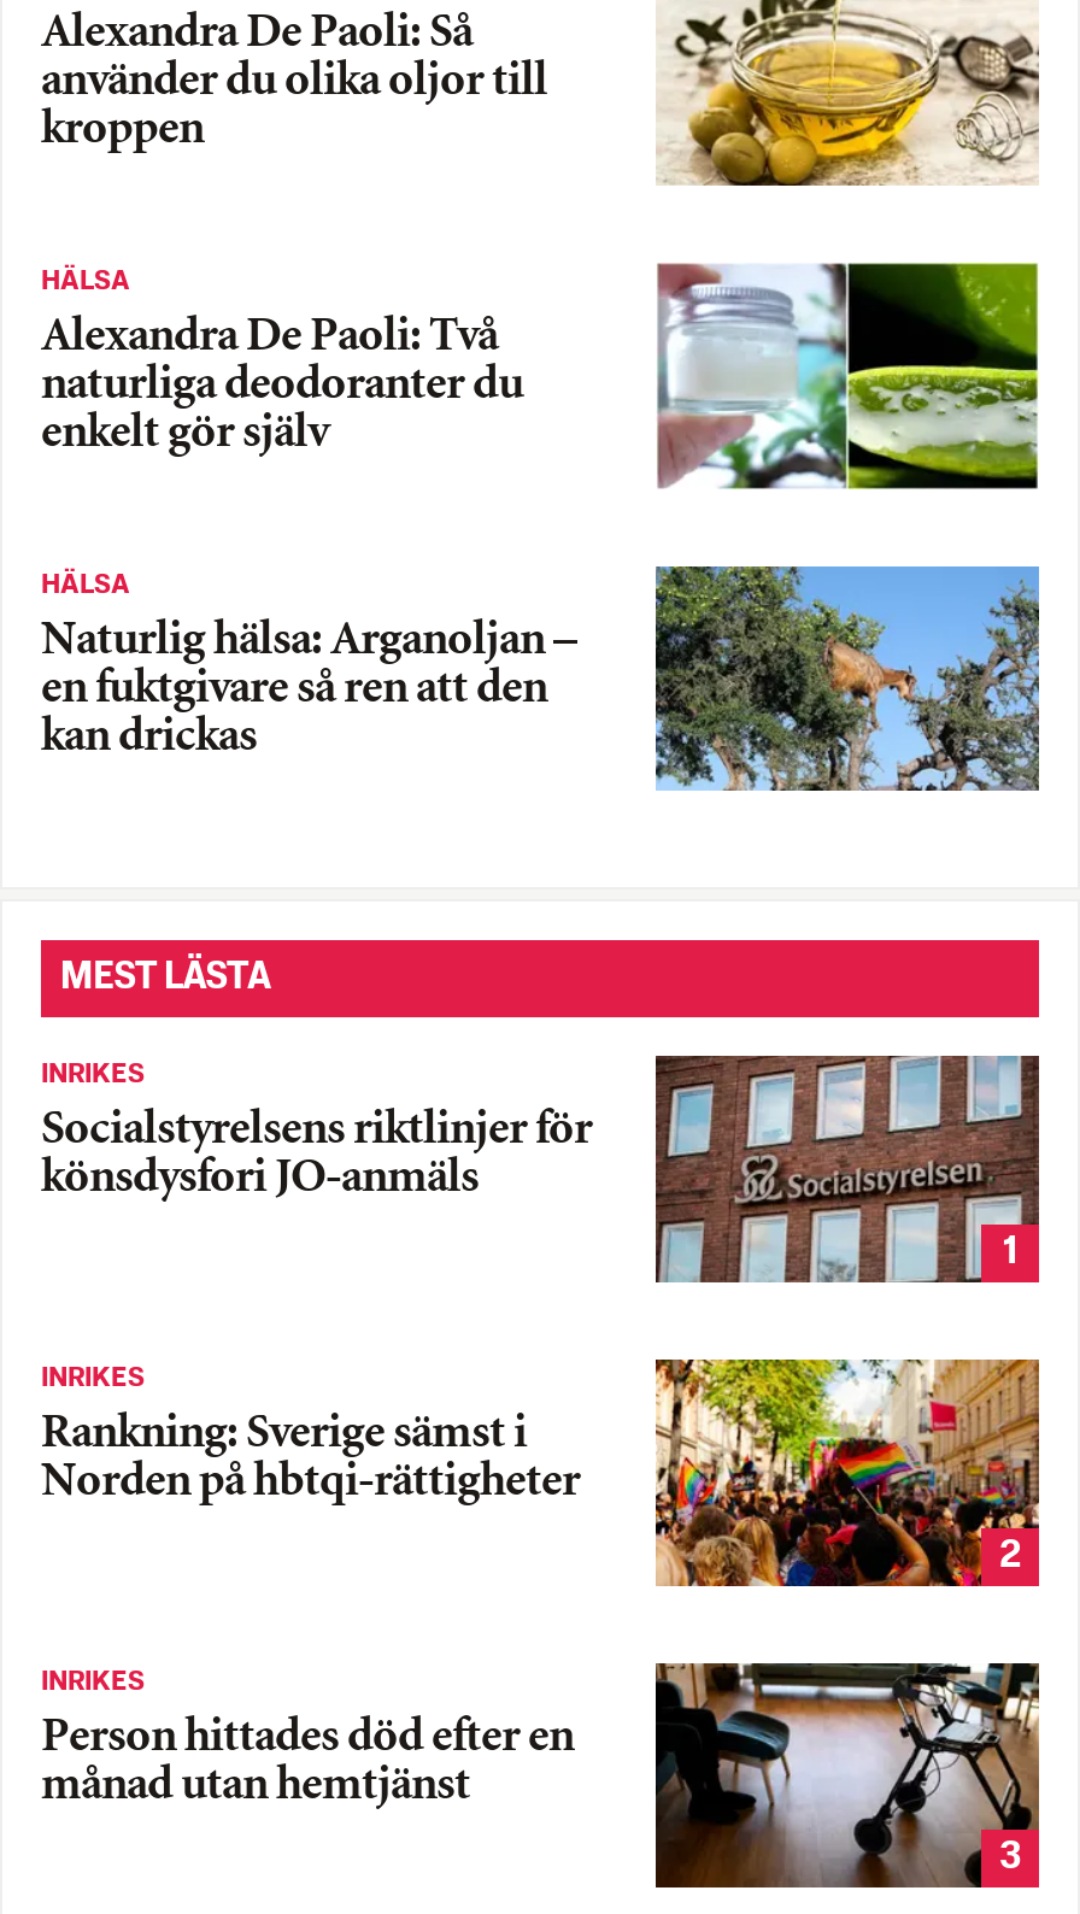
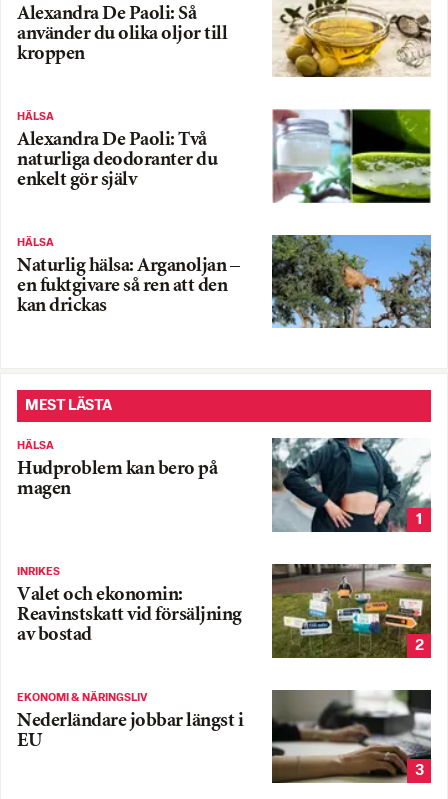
[41,1061,592,1204] INRIKES | Socialstyrelsens riktlinjer för | könsdysfori JO-anmäls -> [17,440,217,499] HÄLSA | Hudproblem kan bero på | magen
[653,1053,1041,1285] [image] -> [271,437,431,533] [image]
[41,1357,1039,1589] [image] | Rankning: Sverige sämst i | Norden på hbtqi-rättigheter -> [17,563,431,659] [image] | Valet och ekonomin: | Reavinstskatt vid försäljning | av bostad
[41,1661,1041,1887] [image] | INRIKES | Person hittades död efter en | månad utan hemtjänst -> [17,689,432,783] [image] | EKONOMI & NÄRINGSLIV | Nederländare jobbar längst i | EU

